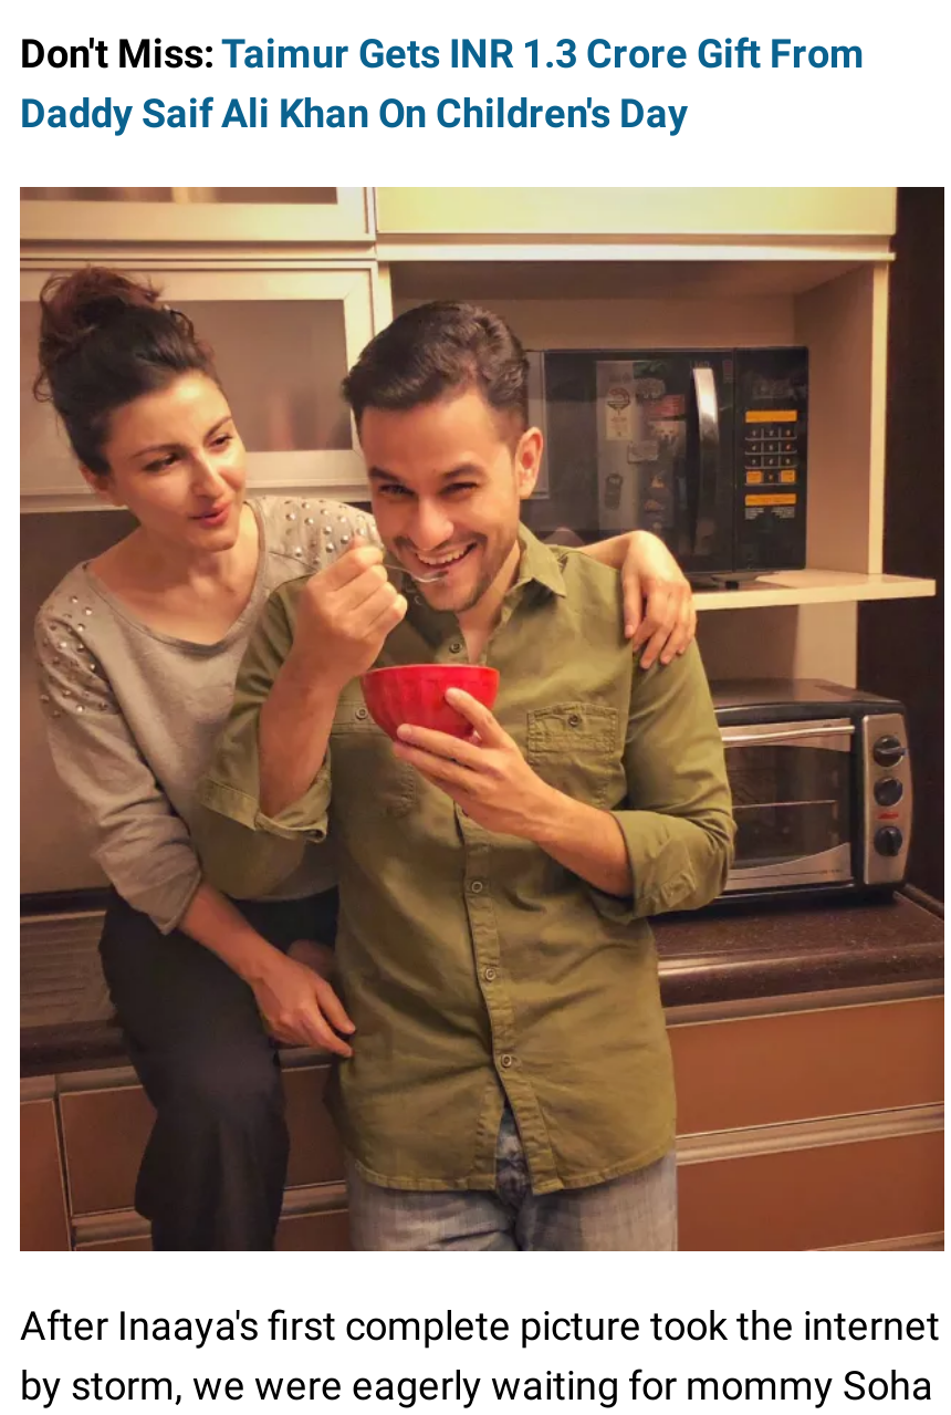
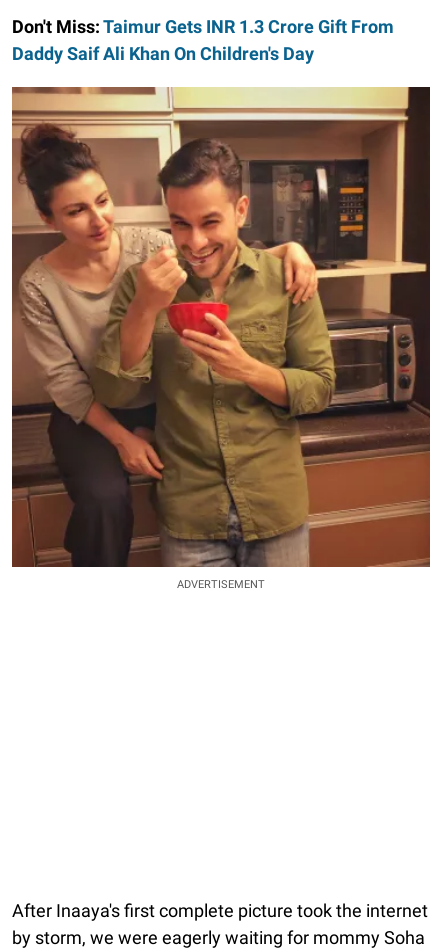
none -> [177,578,265,591] ADVERTISEMENT

